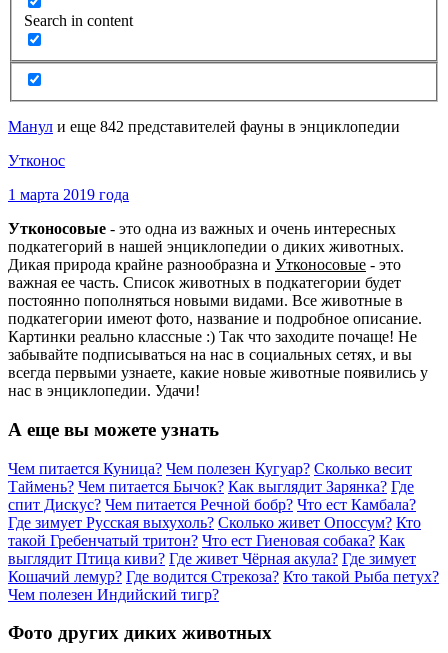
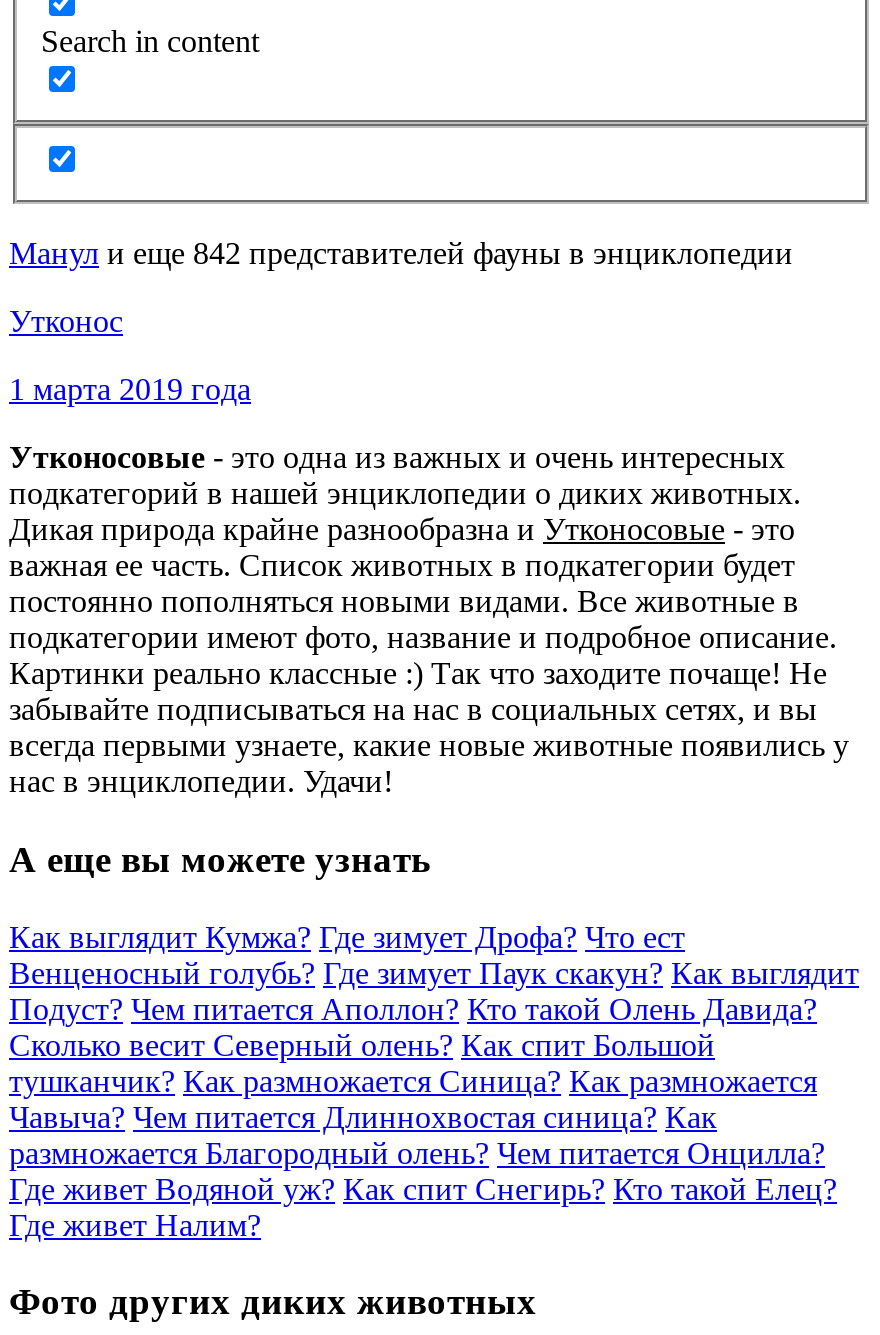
[8,459,439,602] Чем питается Куница? Чем полезен Кугуар? Сколько весит | Таймень? Чем питается Бычок? Как выглядит Зарянка? Где | спит Дискус? Чем питается Речной бобр? Что ест Камбала? | Где зимует Русская выхухоль? Сколько живет Опоссум? Кто | такой Гребенчатый тритон? Что ест Гиеновая собака? Как | выглядит Птица киви? Где живет Чёрная акула? Где зимует | Кошачий лемур? Где водится Стрекоза? Кто такой Рыба петух? | Чем полезен Индийский тигр? -> [9,919,859,1241] Как выглядит Кумжа? Где зимует Дрофа? Что ест | Венценосный голубь? Где зимует Паук скакун? Как выглядит | Подуст? Чем питается Аполлон? Кто такой Олень Давида? | Сколько весит Северный олень? Как спит Большой | тушканчик? Как размножается Синица? Как размножается | Чавыча? Чем питается Длиннохвостая синица? Как | размножается Благородный олень? Чем питается Онцилла? | Где живет Водяной уж? Как спит Снегирь? Кто такой Елец? | Где живет Налим?

